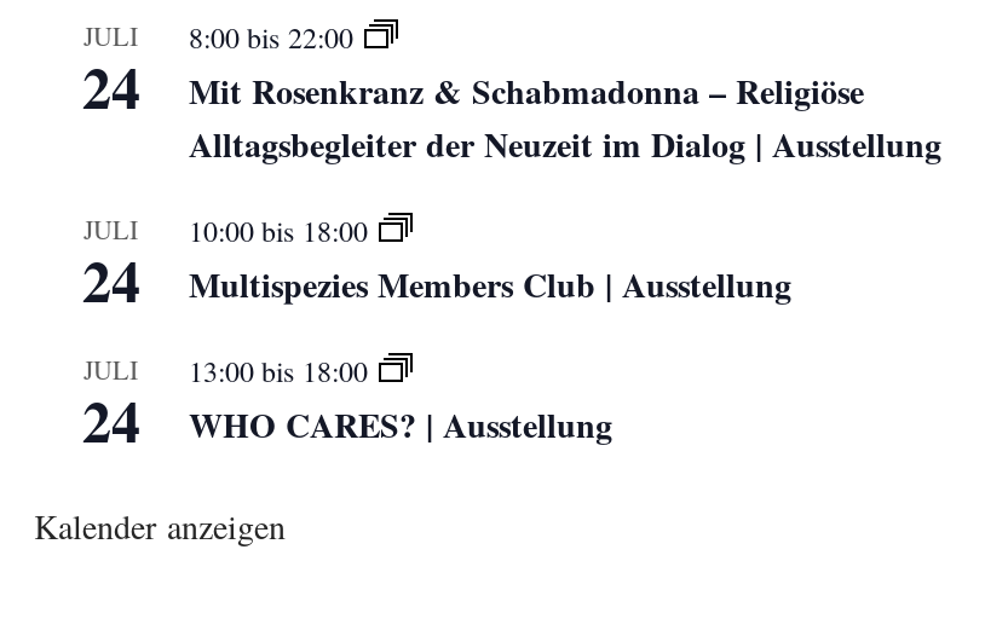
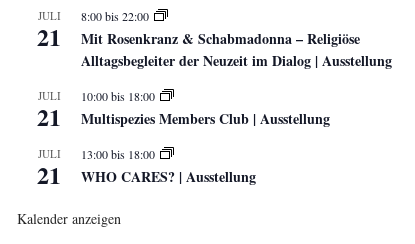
[82,44,864,128] 24 Mit Rosenkranz & Schabmadonna – Religiöse -> [37,19,360,54] 21 Mit Rosenkranz & Schabmadonna – Religiöse
[82,237,140,322] 24 -> [37,99,61,134] 21
[82,377,140,462] 24 -> [37,157,61,192] 21

